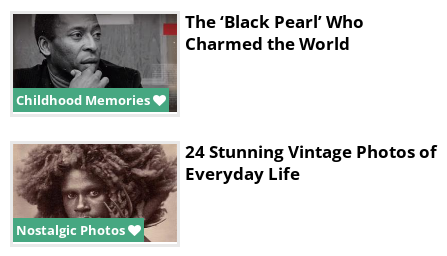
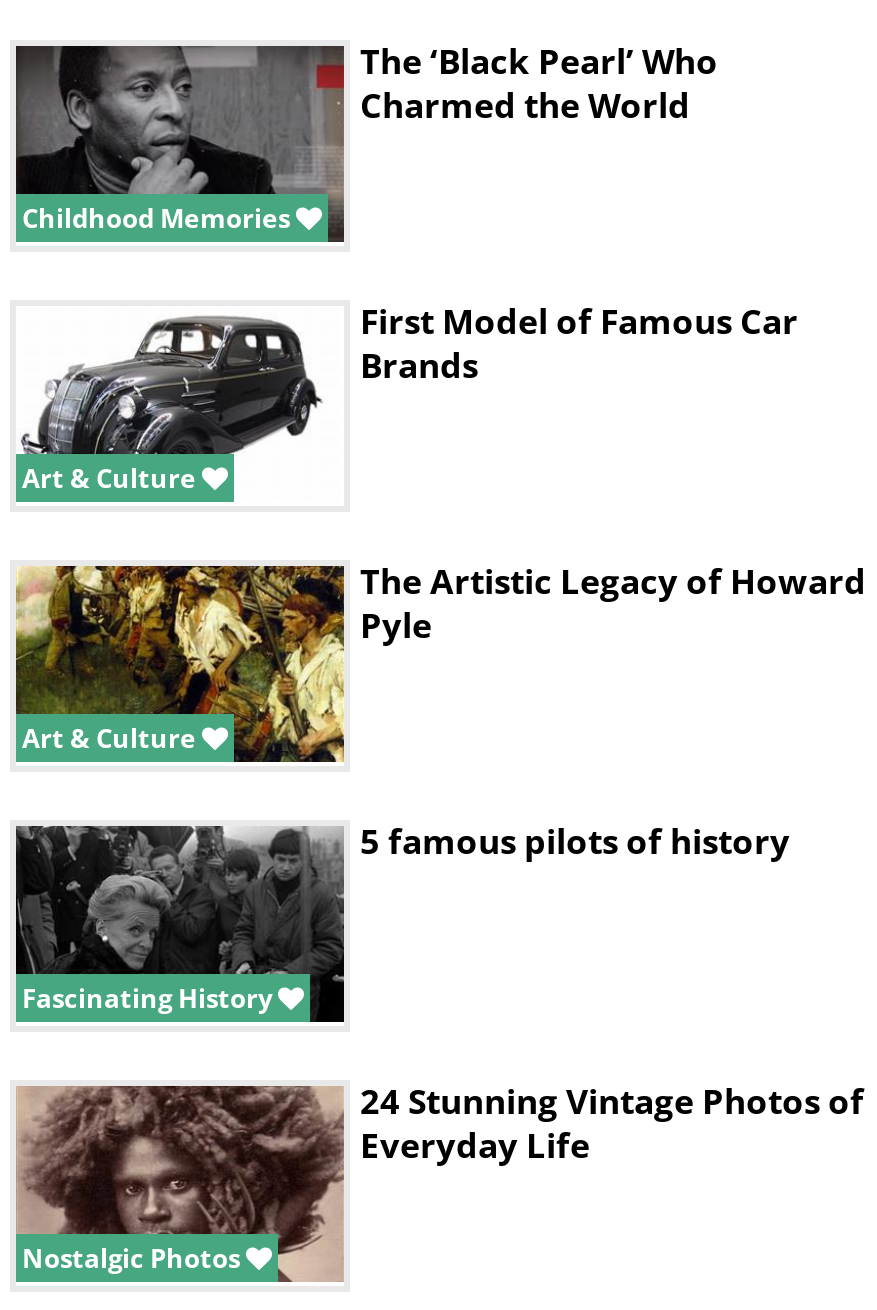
none -> [12,562,348,764] [image] | Art & Culture
none -> [18,826,344,1024] [image] | Fascinating History
none -> [20,314,324,502] [image] | Art & Culture
none -> [360,298,798,388] First Model of Famous Car | Brands
none -> [360,558,866,648] The Artistic Legacy of Howard | Pyle
none -> [360,818,790,864] 5 famous pilots of history

